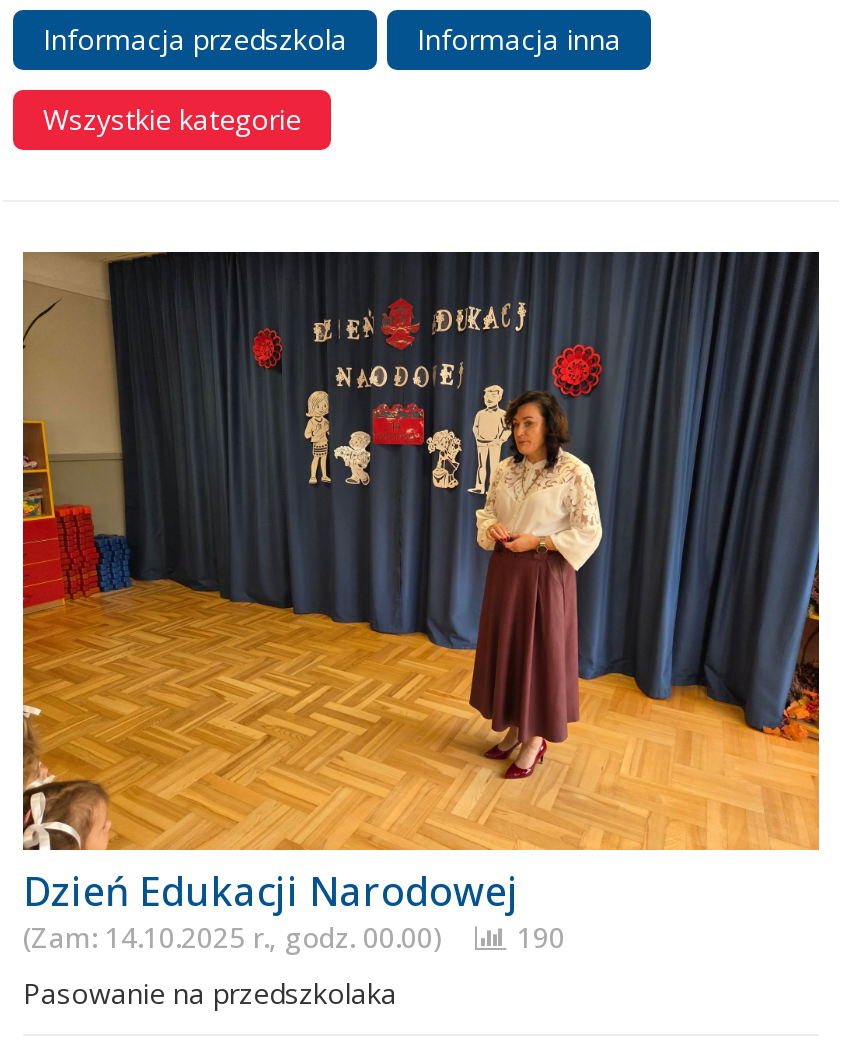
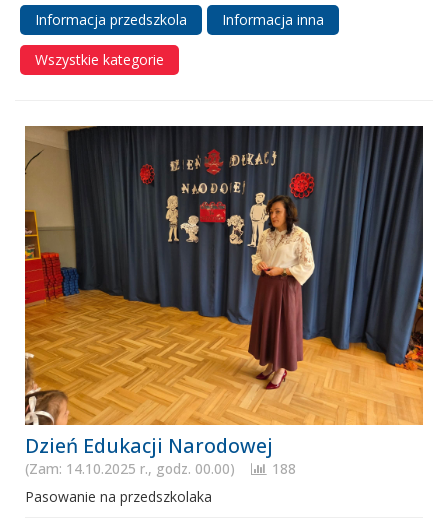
[23,917,565,955] (Zam: 14.10.2025 r., godz. 00.00) 190 -> [25,458,296,477] (Zam: 14.10.2025 r., godz. 00.00) 188

